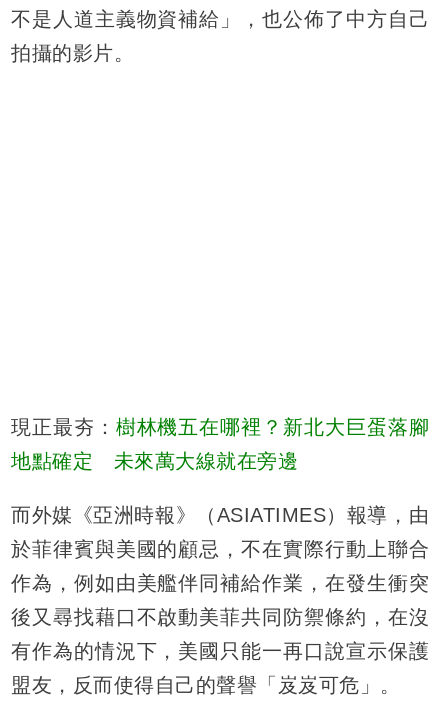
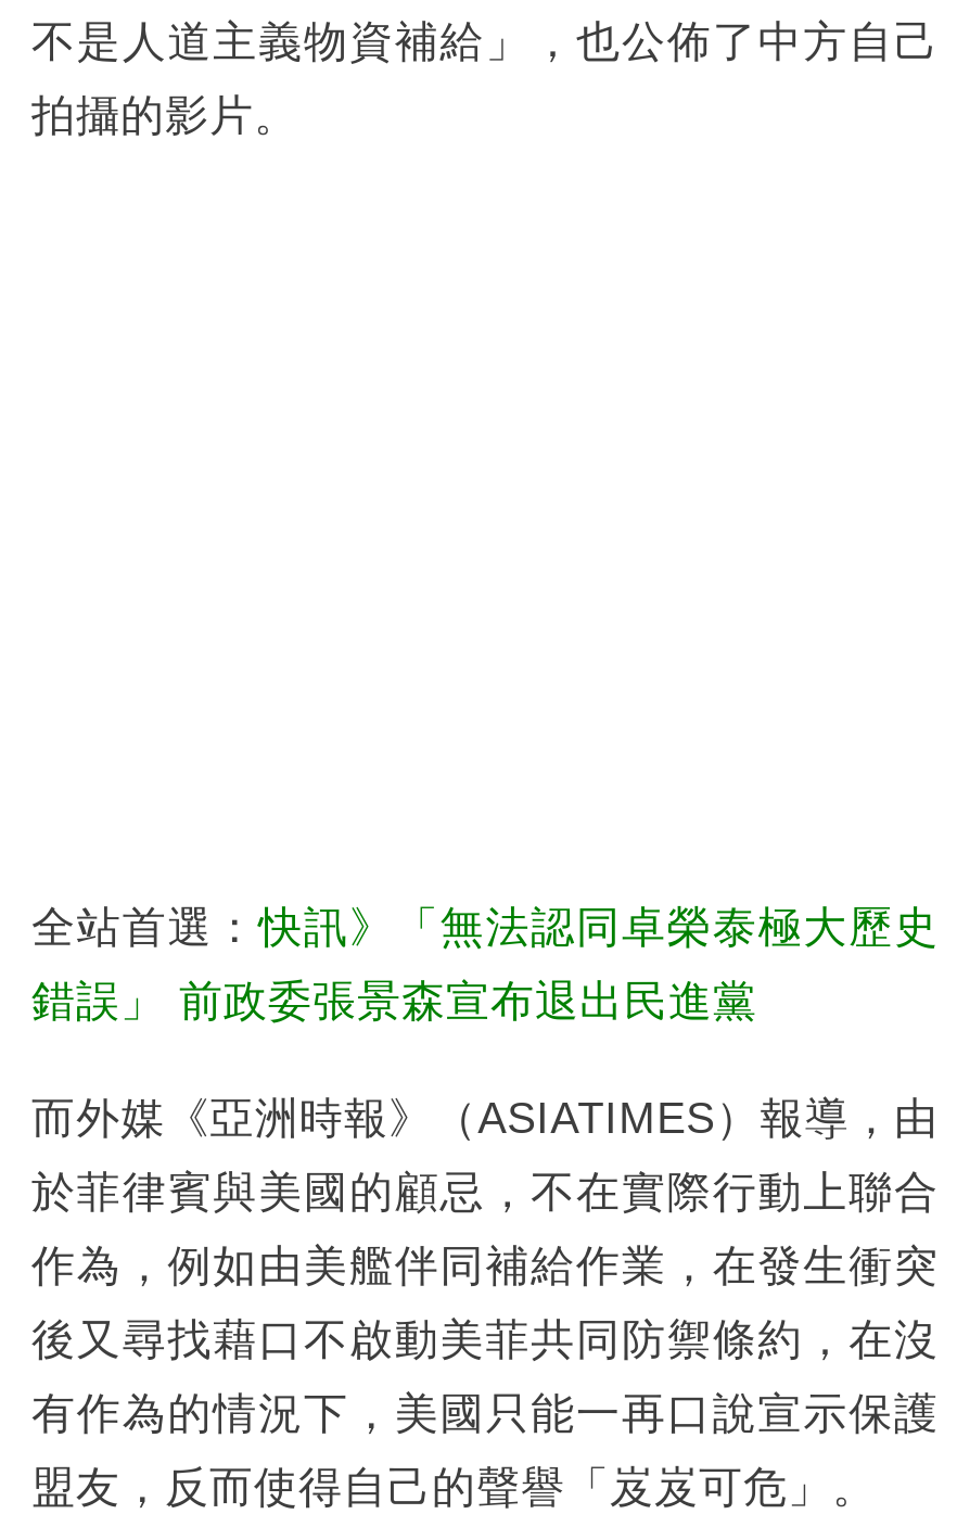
[11,416,429,438] 現正最夯：樹林機五在哪裡？新北大巨蛋落腳 -> [31,902,939,950] 全站首選：快訊》「無法認同卓榮泰極大歷史
[11,450,298,472] 地點確定 未來萬大線就在旁邊 -> [31,976,757,1024] 錯誤」 前政委張景森宣布退出民進黨

